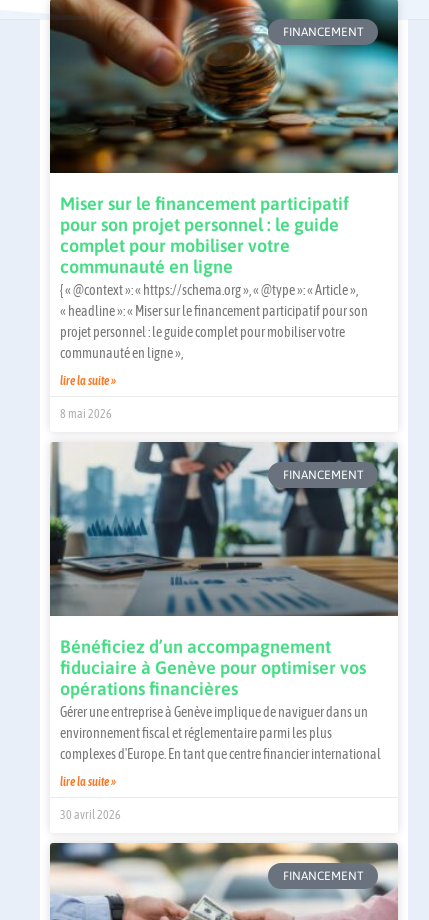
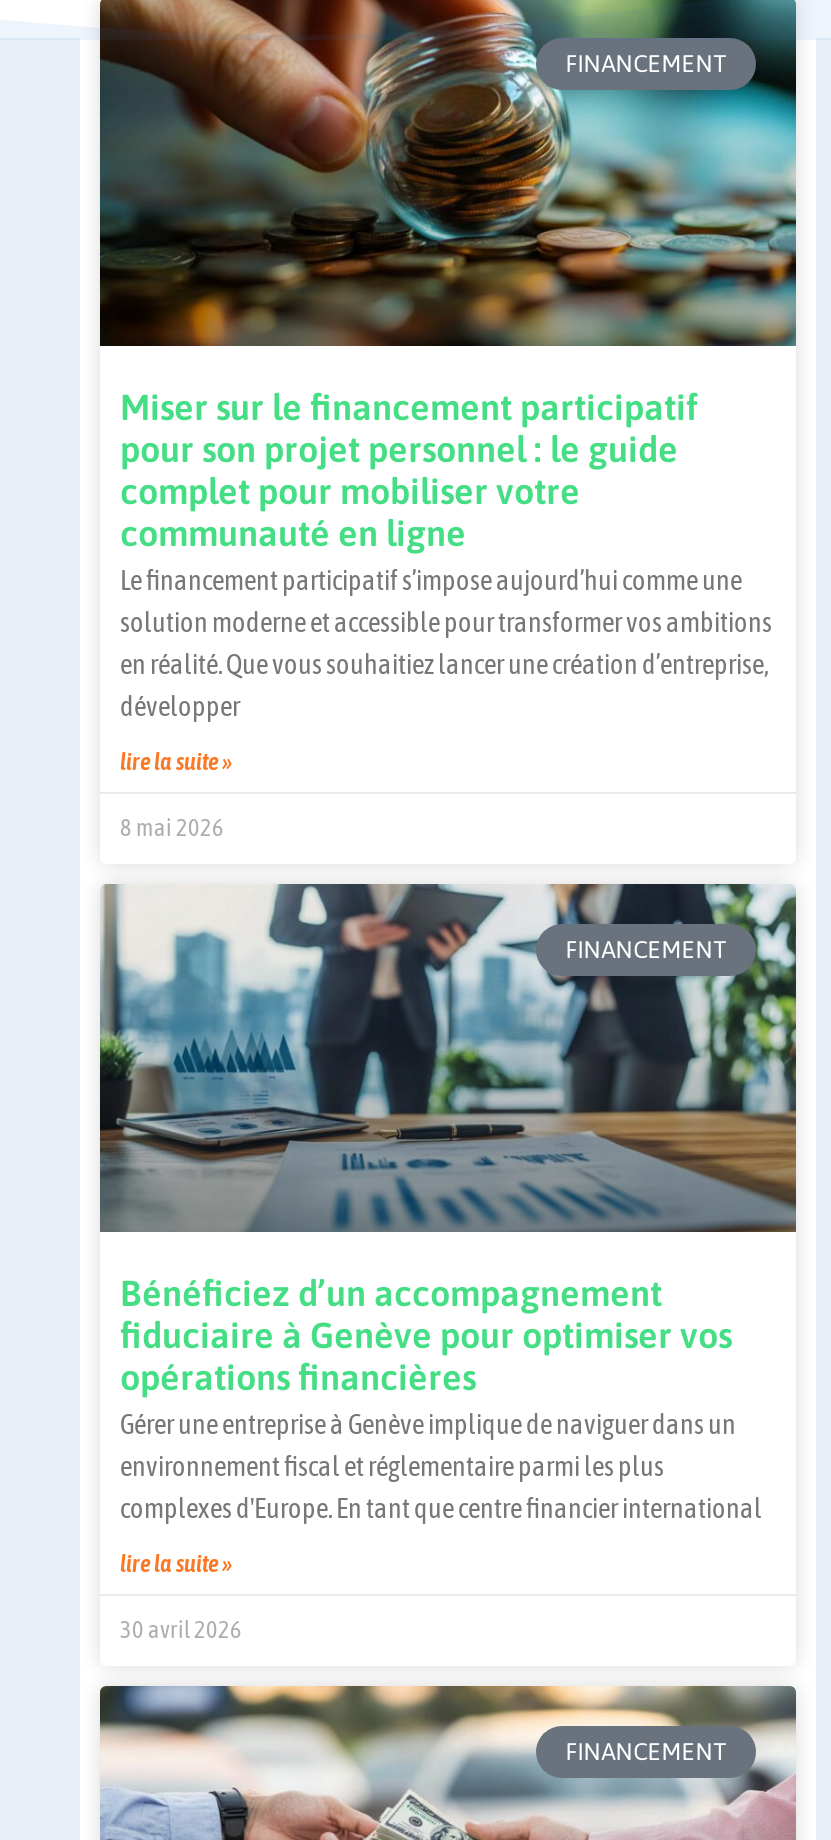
[60,282,368,361] { « @context »: « https://schema.org », « @type »: « Article », | « headline »: « Miser sur le financement participatif pour son | projet personnel : le guide complet pour mobiliser votre | communauté en ligne », -> [120,564,772,722] Le financement participatif s’impose aujourd’hui comme une | solution moderne et accessible pour transformer vos ambitions | en réalité. Que vous souhaitiez lancer une création d’entreprise, | développer

